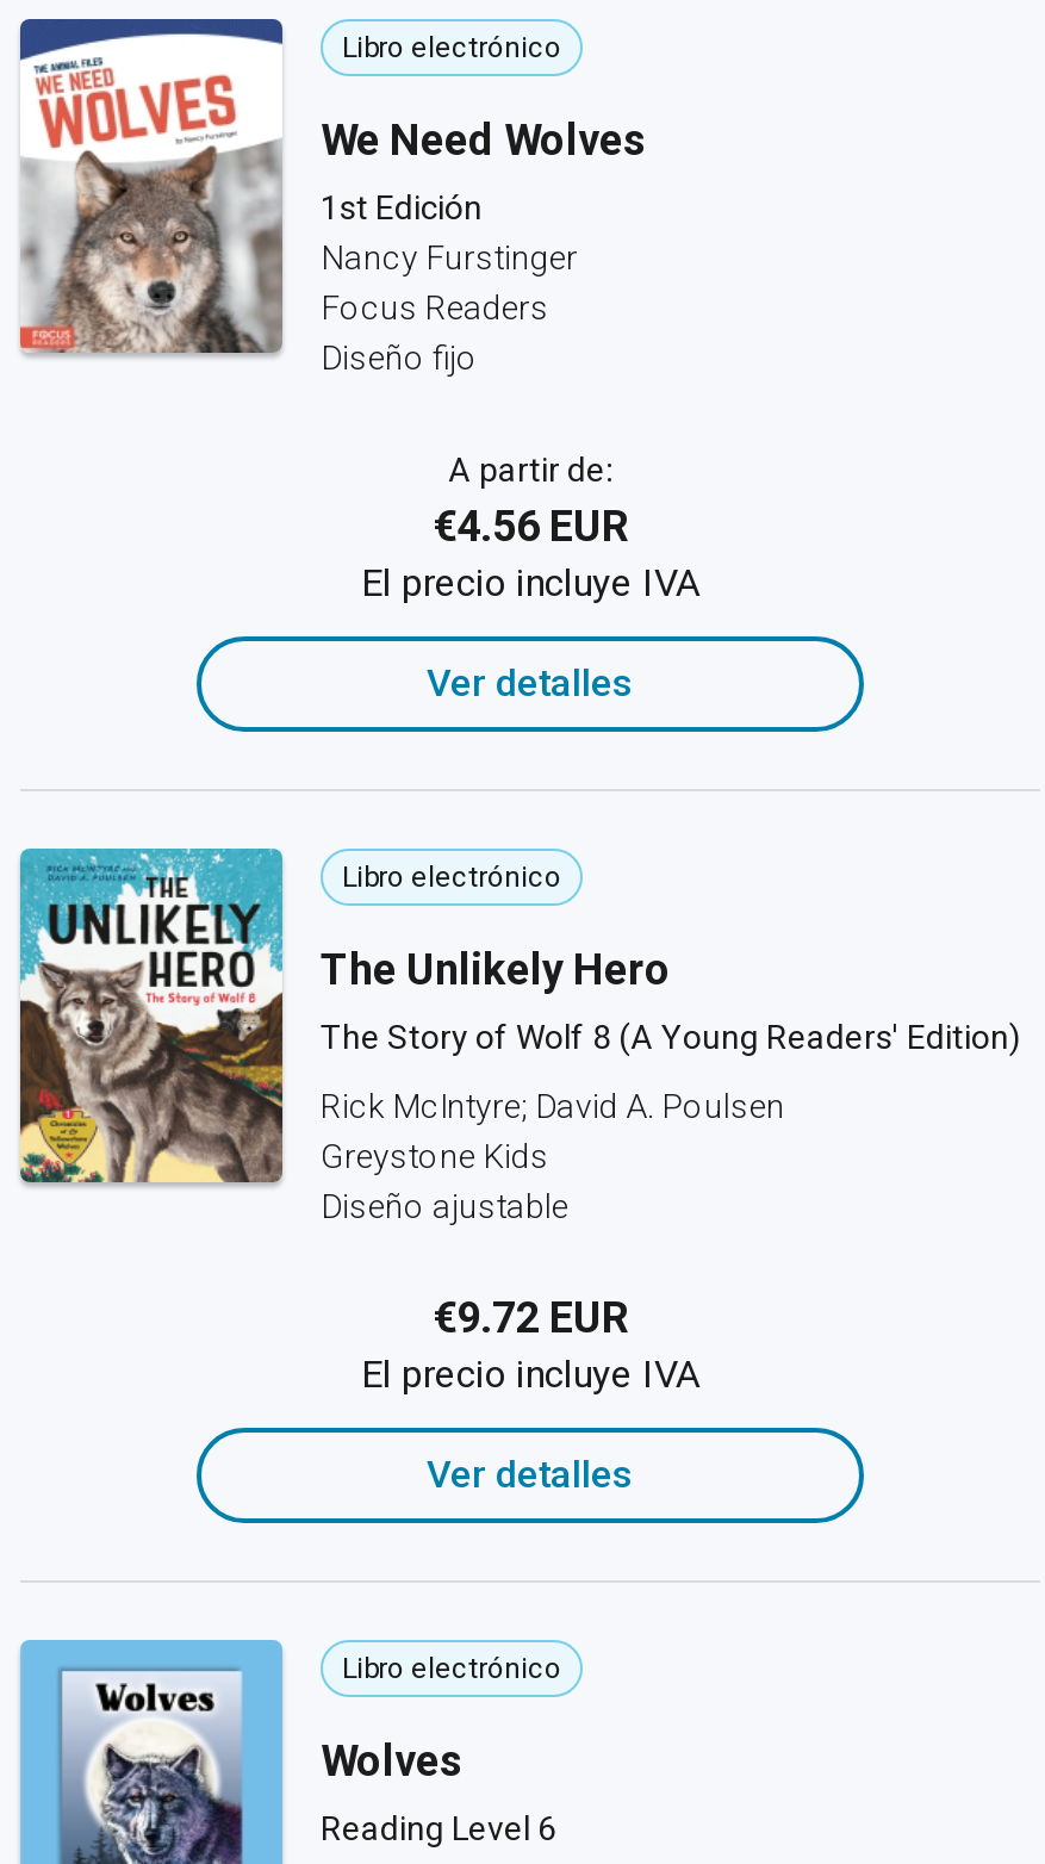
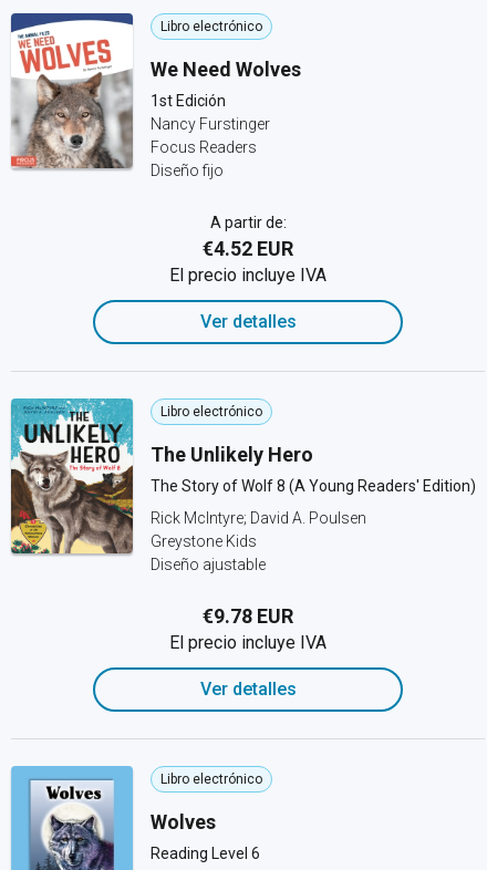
[433,501,628,551] €4.56 EUR -> [203,237,293,260] €4.52 EUR
[433,1292,628,1342] €9.72 EUR -> [203,604,293,628] €9.78 EUR

